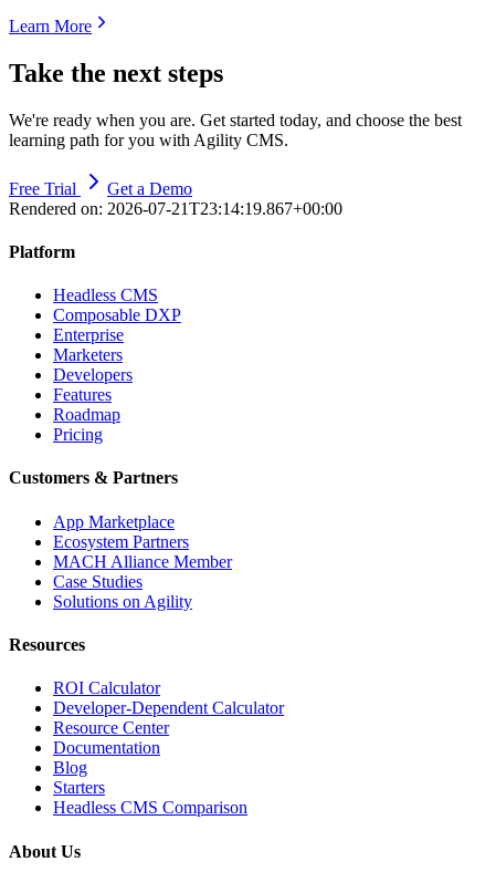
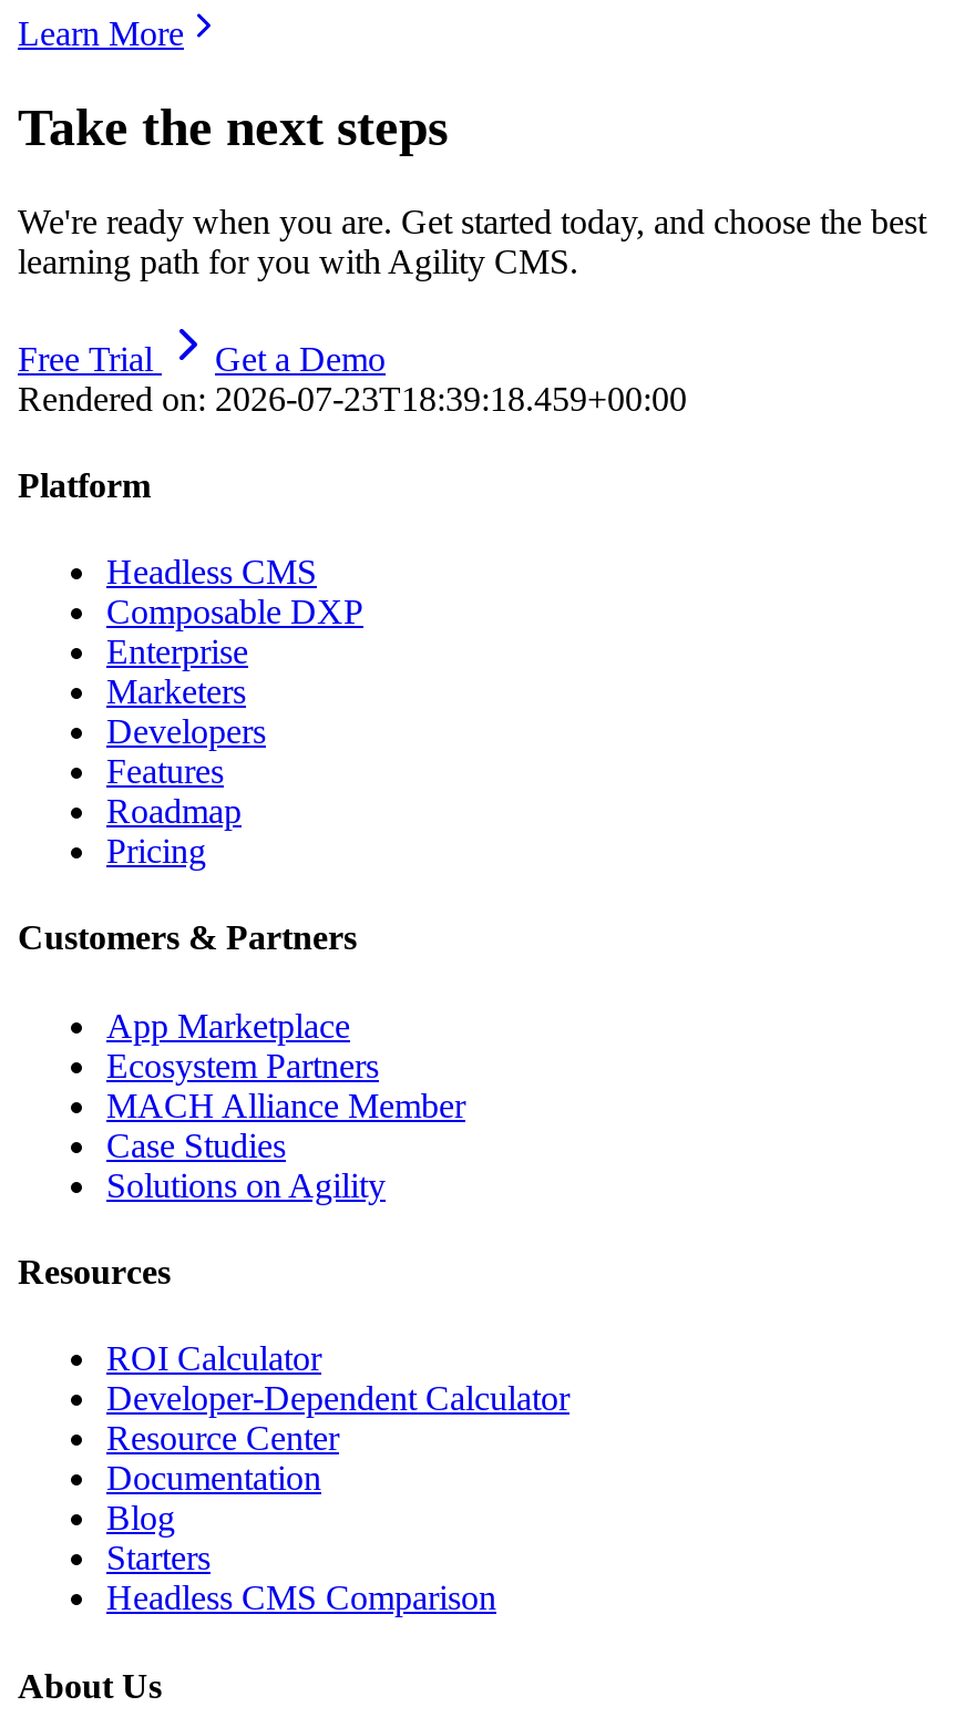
[9,199,342,218] Rendered on: 2026-07-21T23:14:19.867+00:00 -> [18,379,687,417] Rendered on: 2026-07-23T18:39:18.459+00:00

